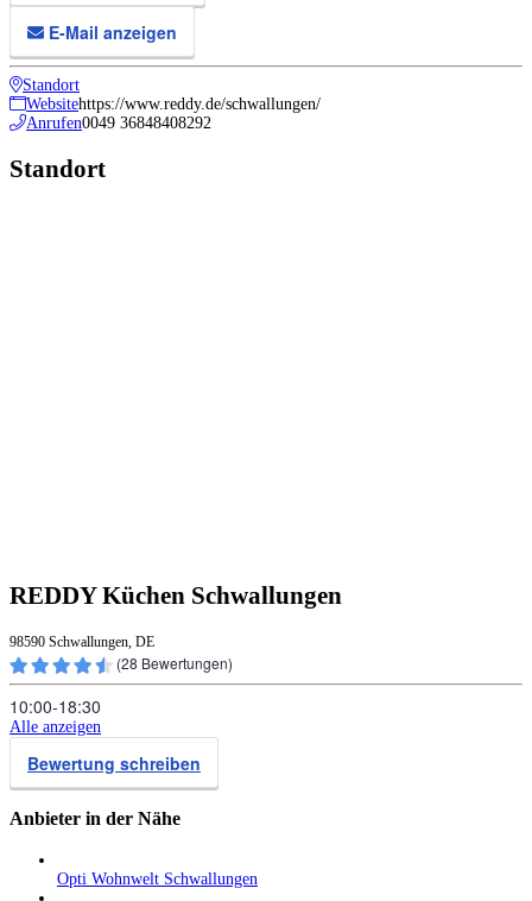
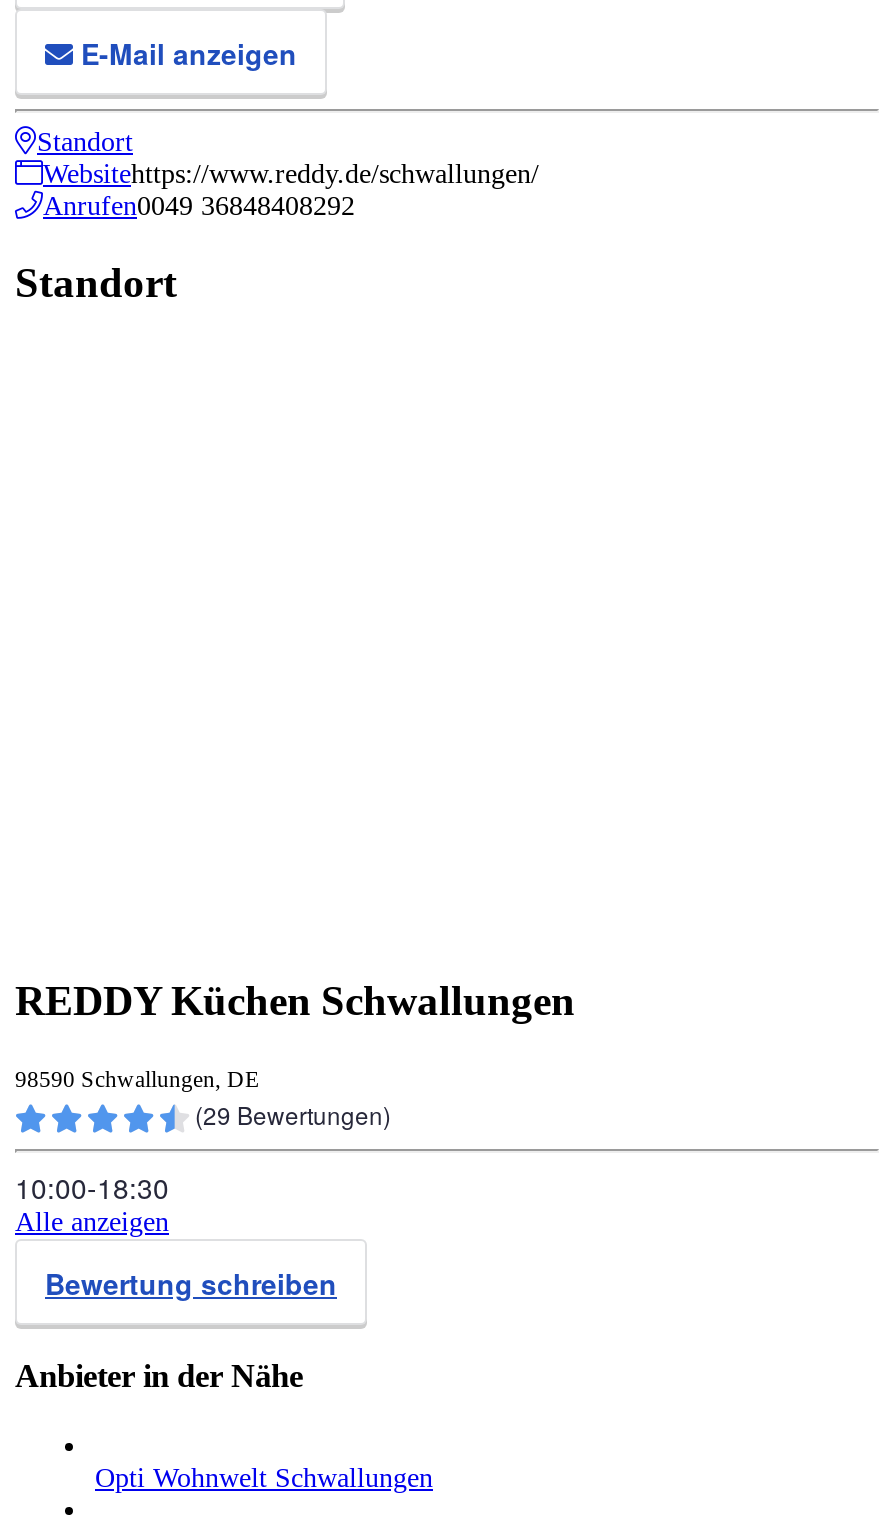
[116,652,233,673] (28 Bewertungen) -> [195,1097,391,1131] (29 Bewertungen)

